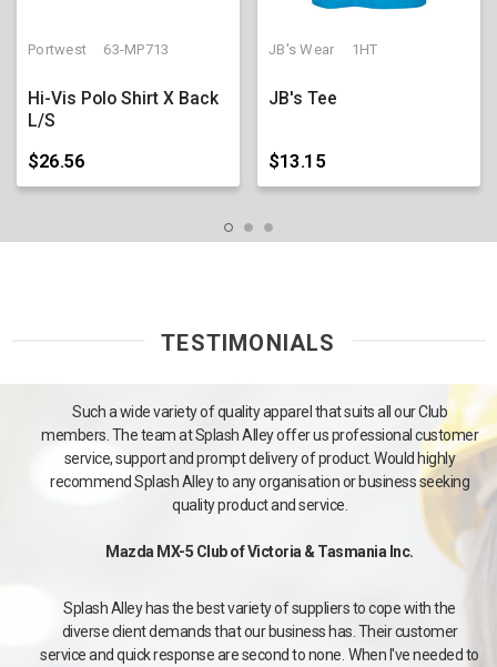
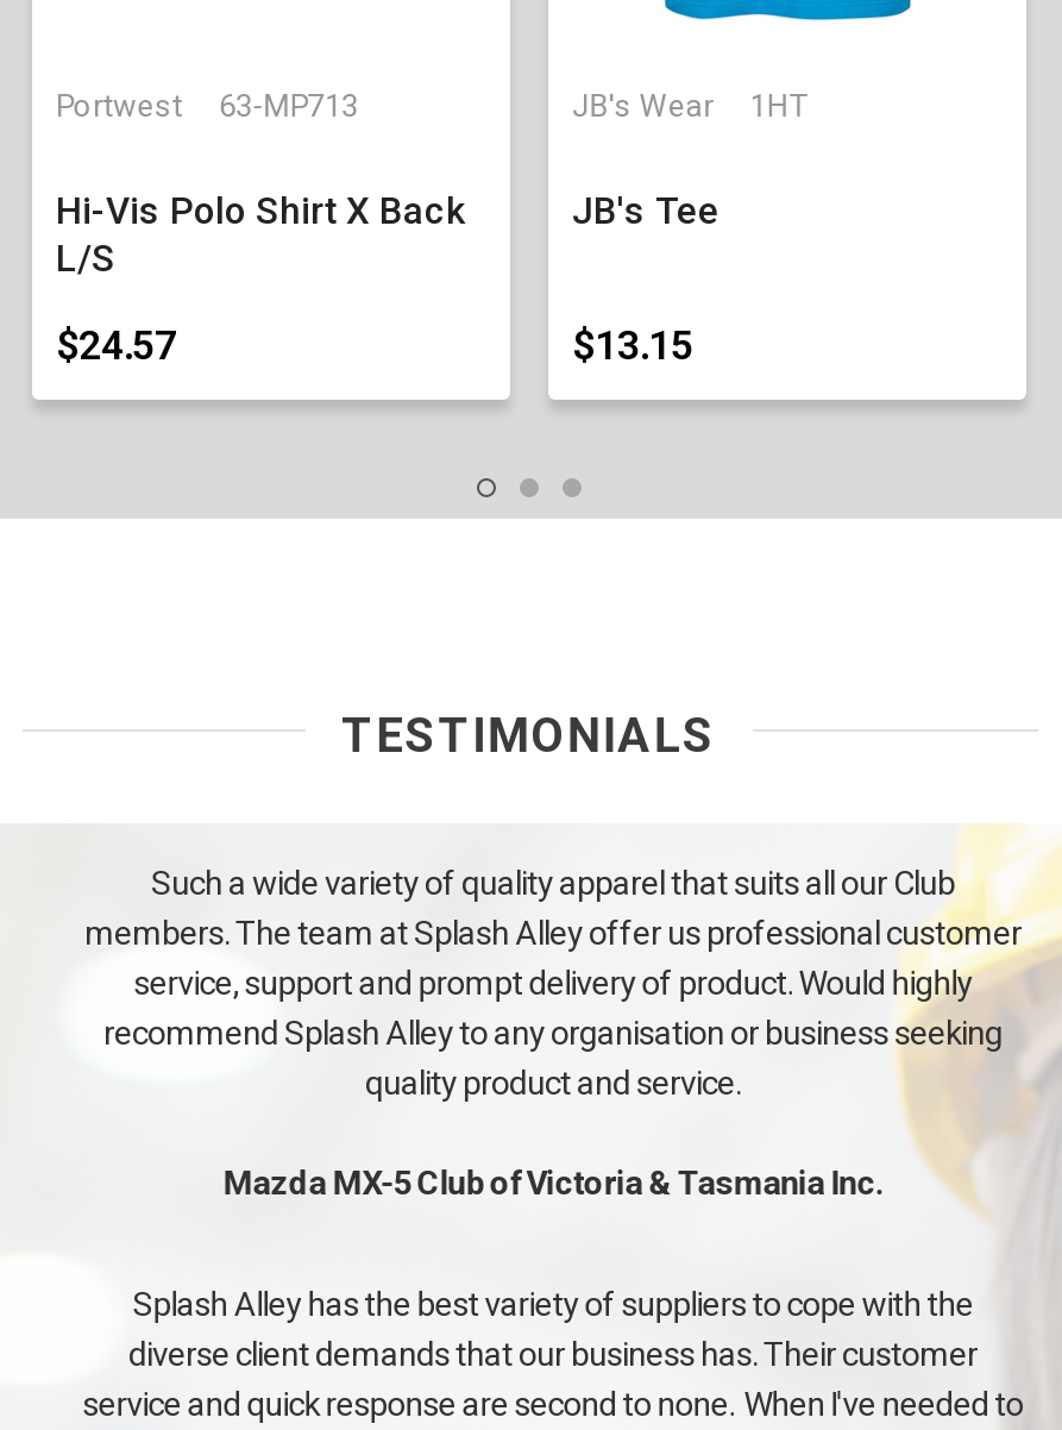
[28,150,84,172] $26.56 -> [56,322,177,370] $24.57

